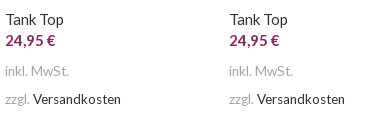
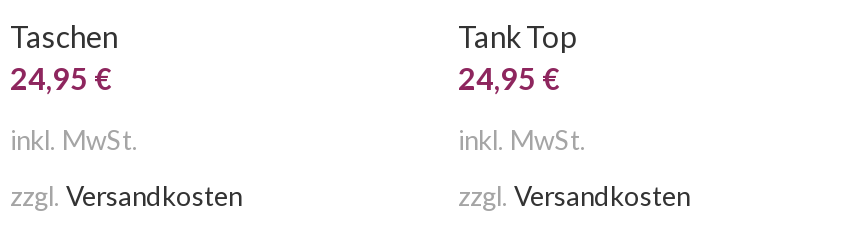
[5,10,64,28] Tank Top -> [10,19,118,55] Taschen

